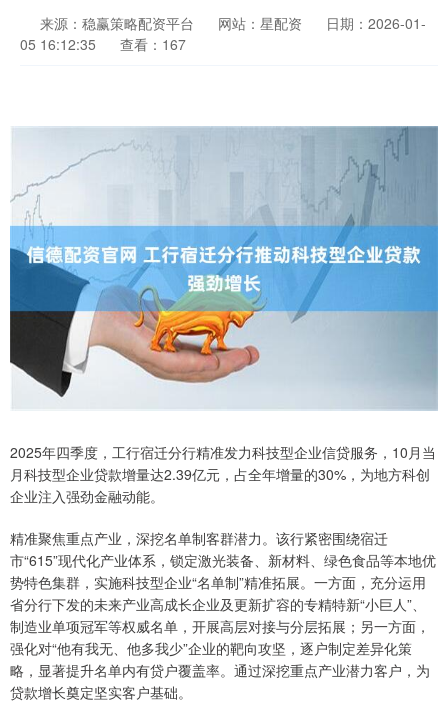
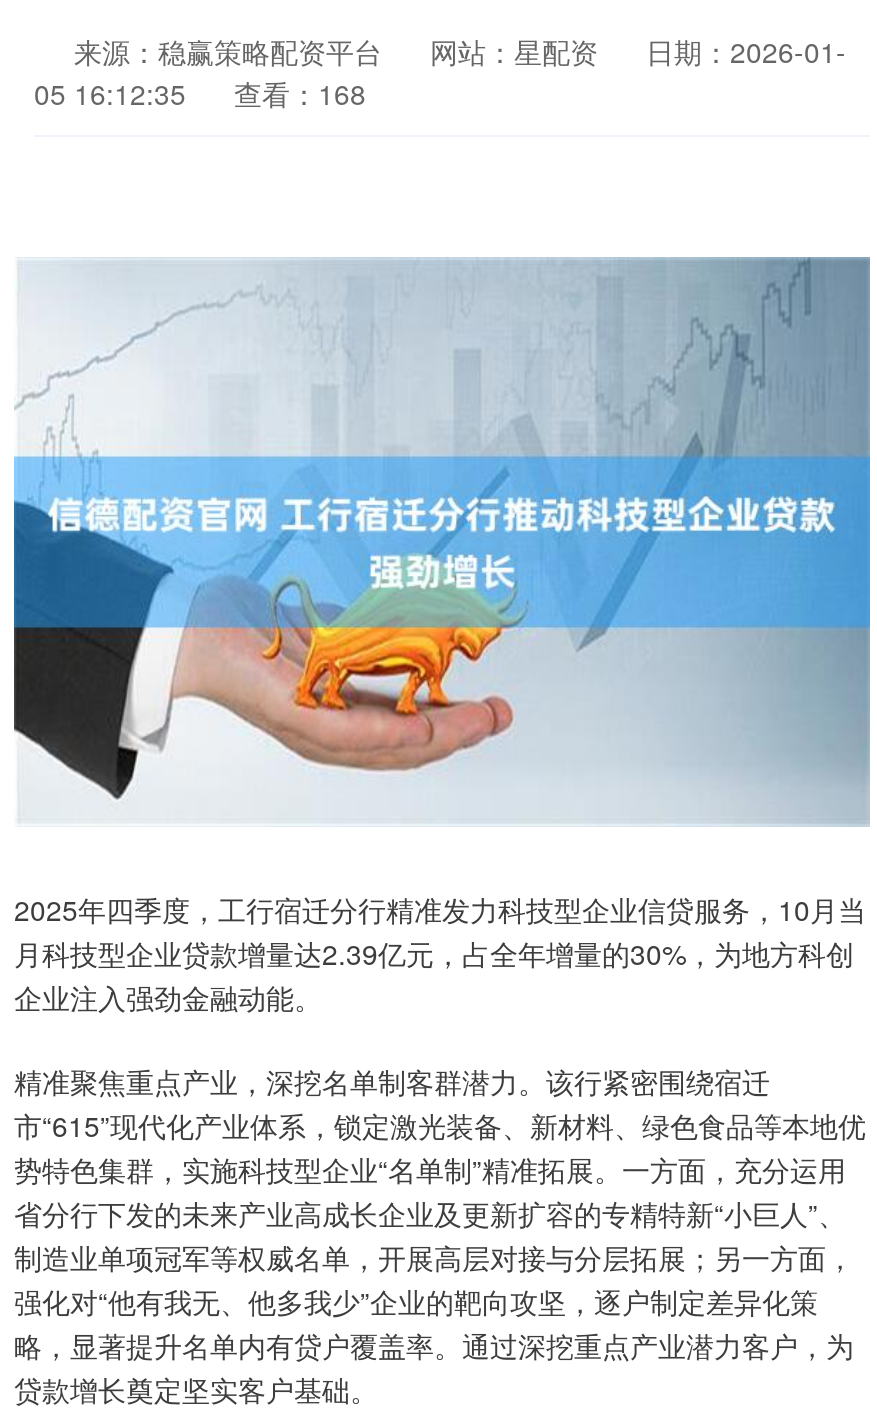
[20,34,186,54] 05 16:12:35 查看：167 -> [34,73,366,113] 05 16:12:35 查看：168

